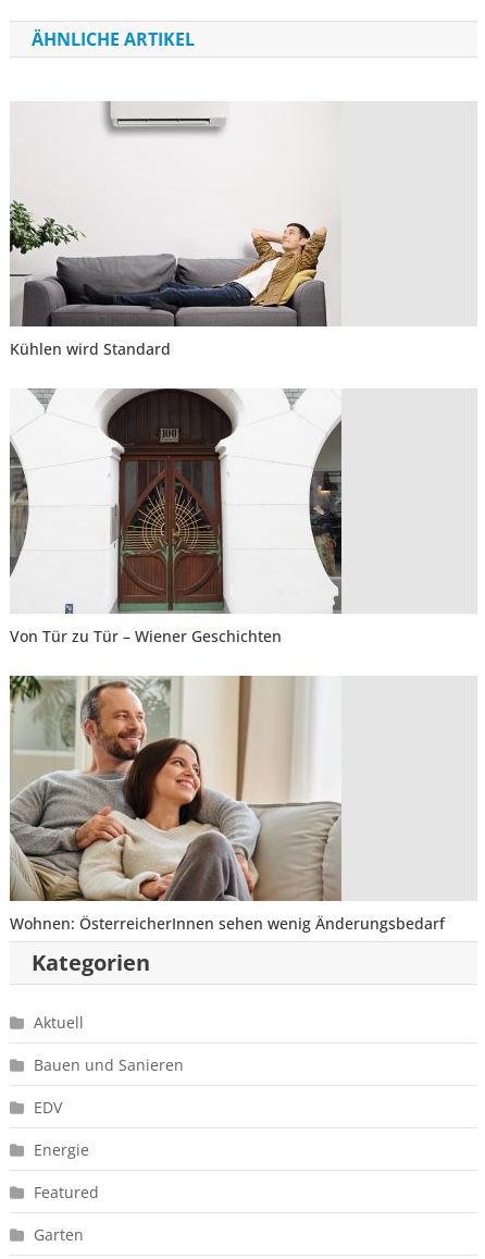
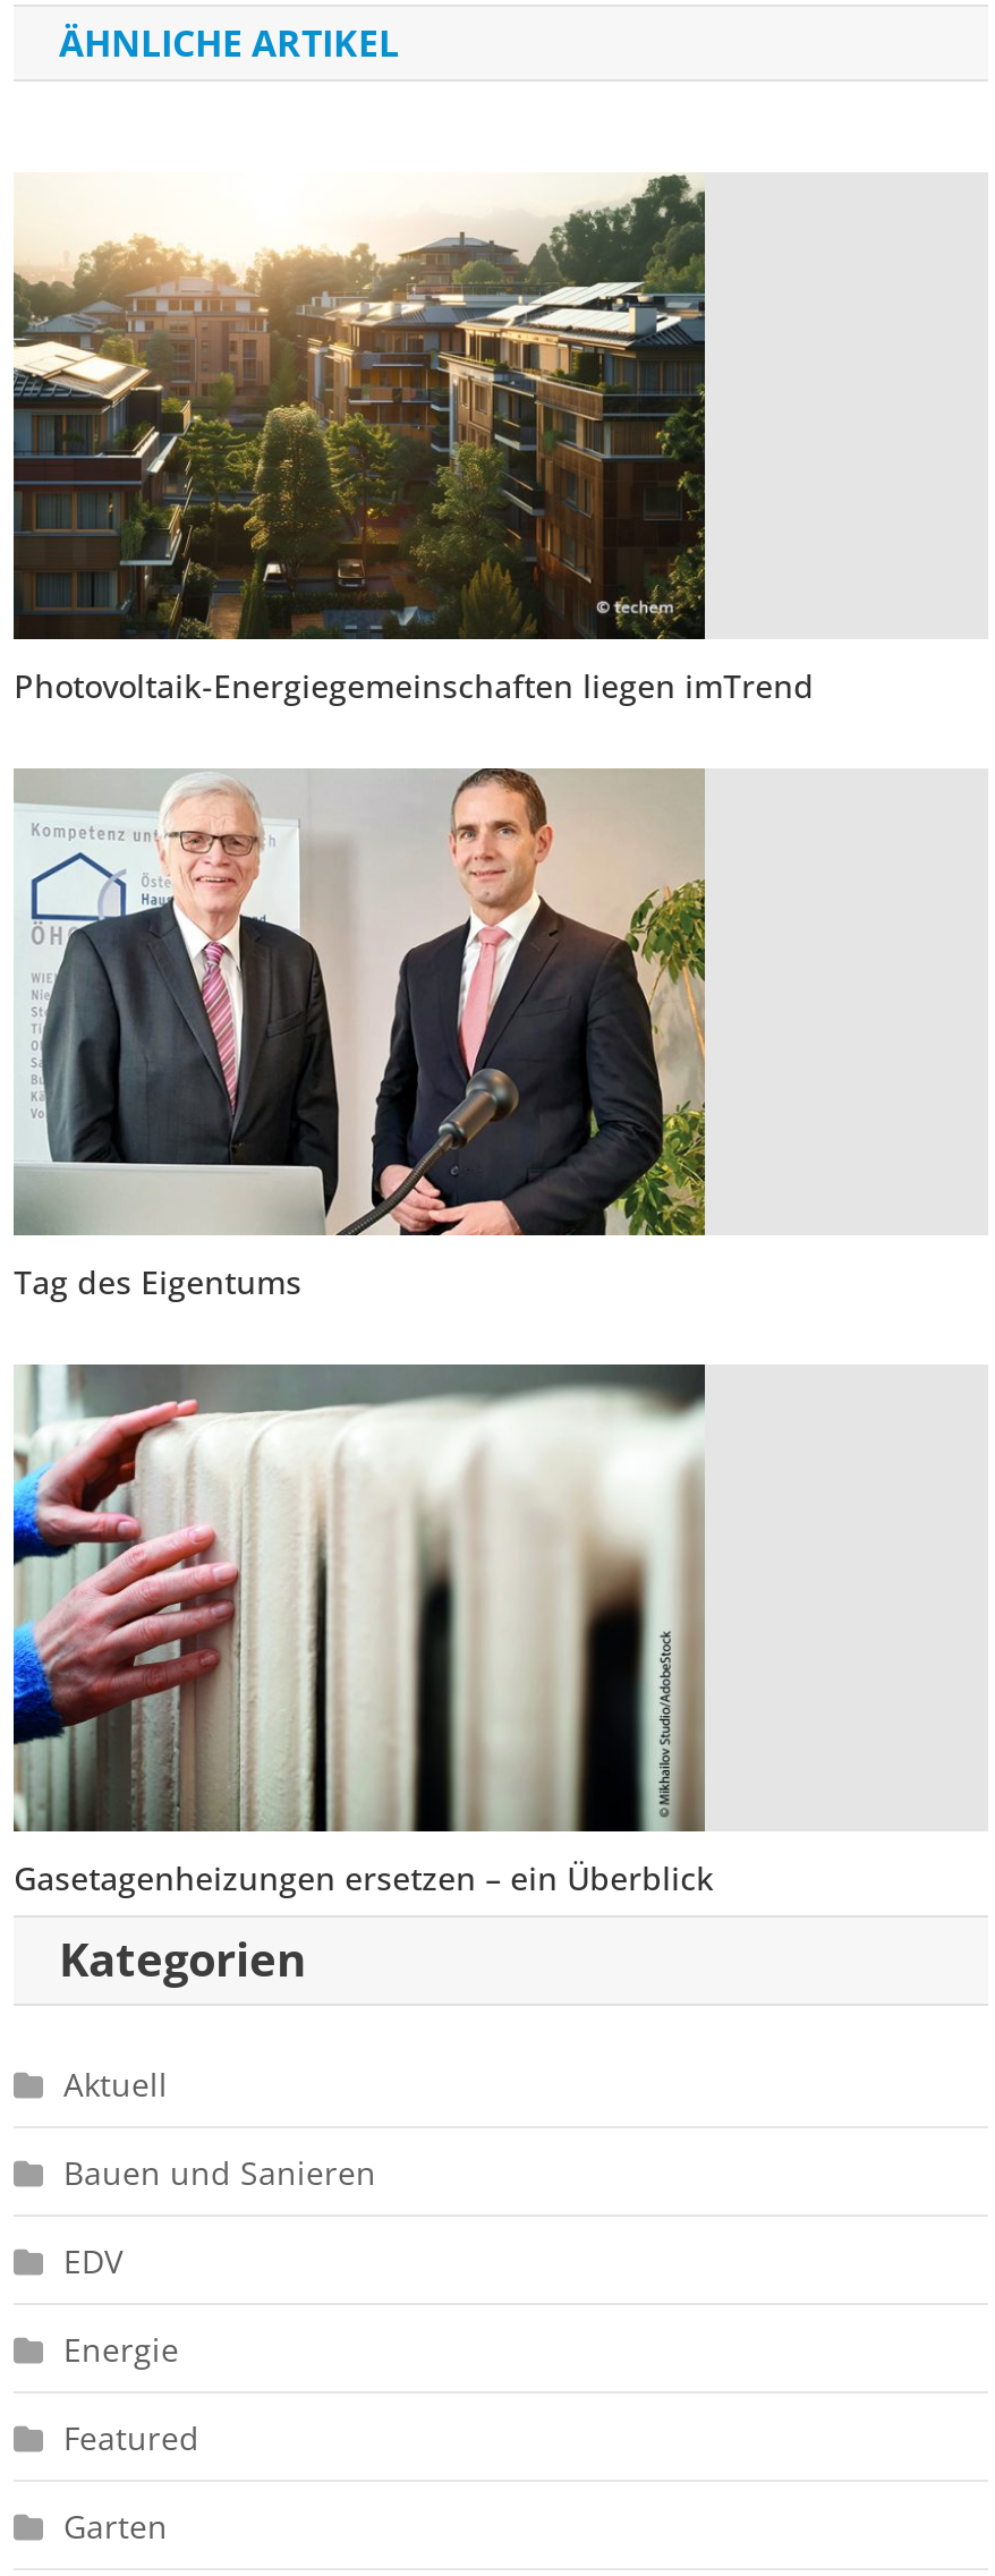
[10,100,341,360] [image] | Kühlen wird Standard -> [11,172,814,708] [image] | Photovoltaik-Energiegemeinschaften liegen imTrend
[9,388,343,647] [image] | Von Tür zu Tür – Wiener Geschichten -> [14,766,707,1304] [image] | Tag des Eigentums
[9,675,445,934] [image] | Wohnen: ÖsterreicherInnen sehen wenig Änderungsbedarf -> [11,1362,714,1900] [image] | Gasetagenheizungen ersetzen – ein Überblick

